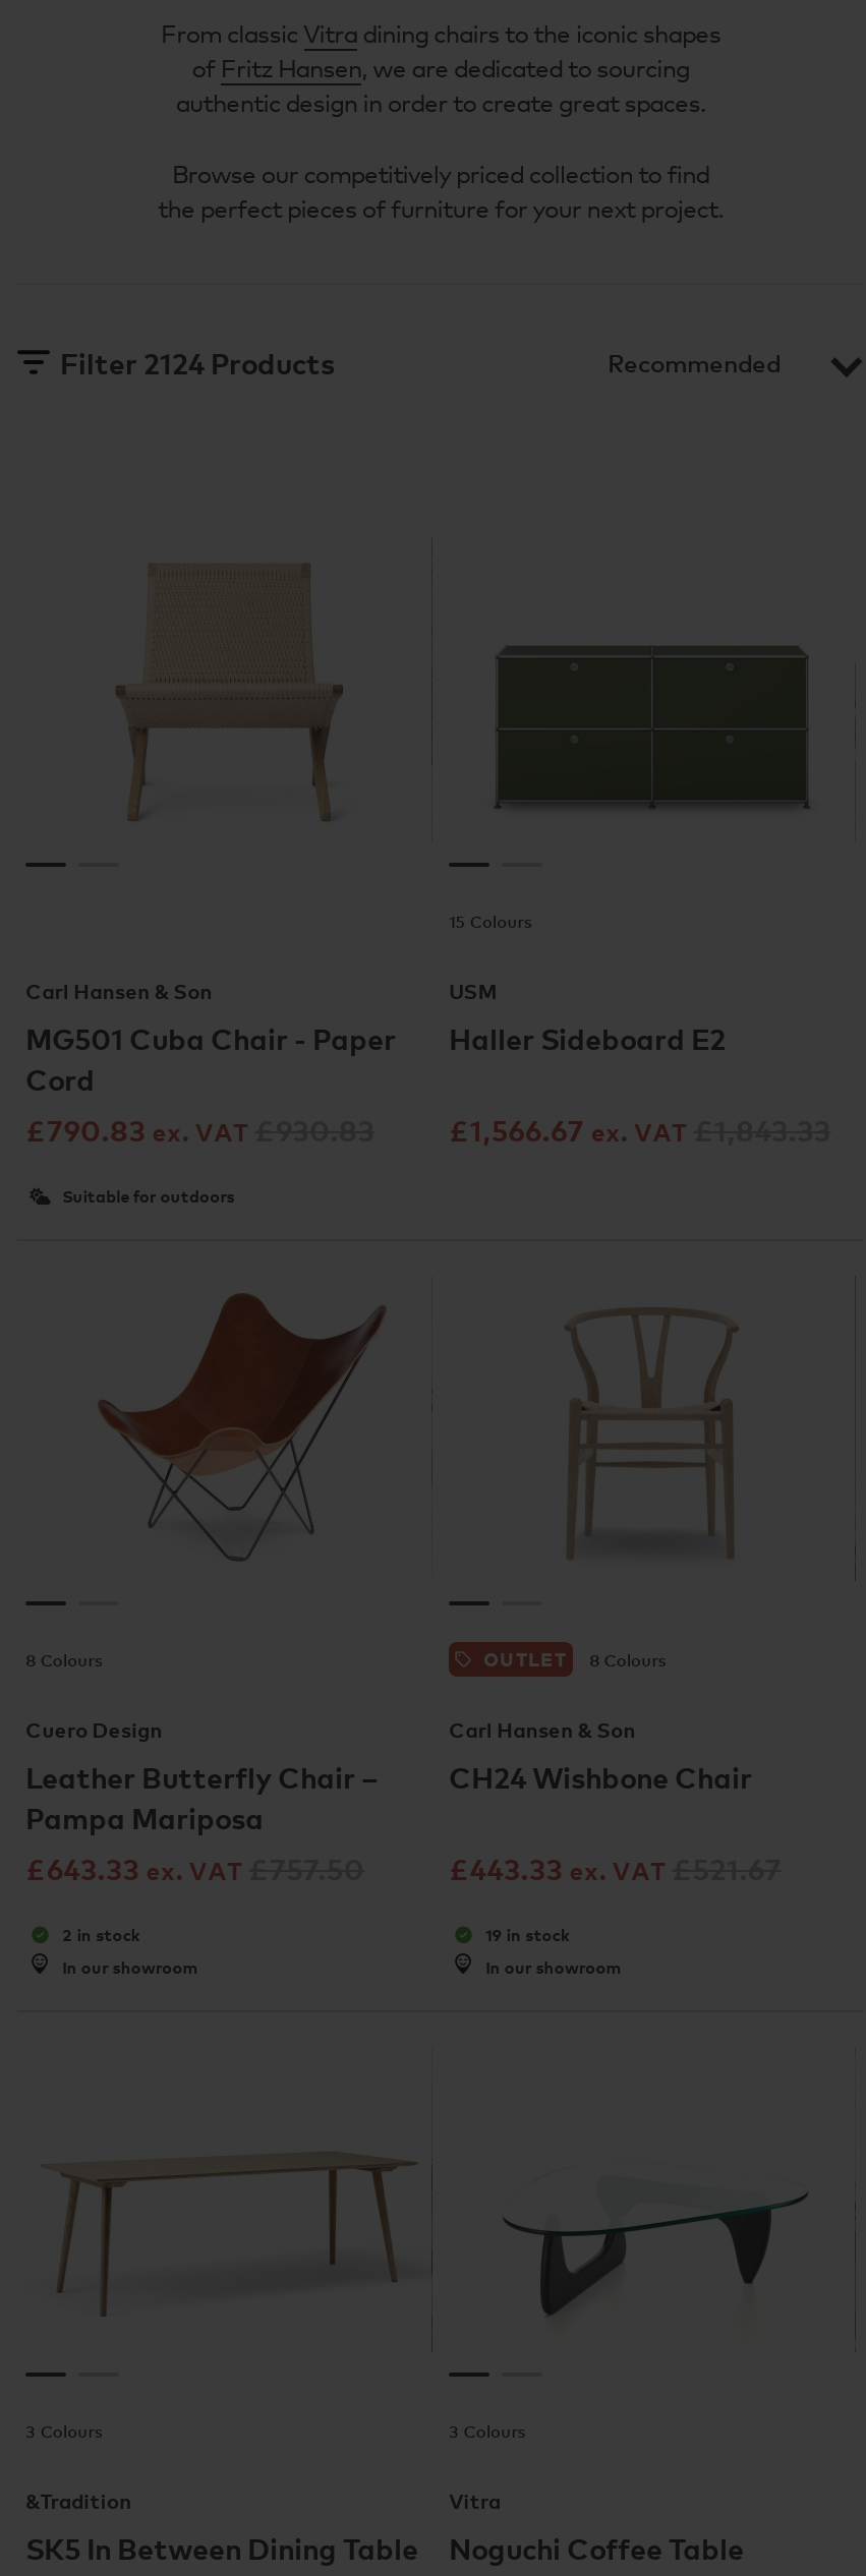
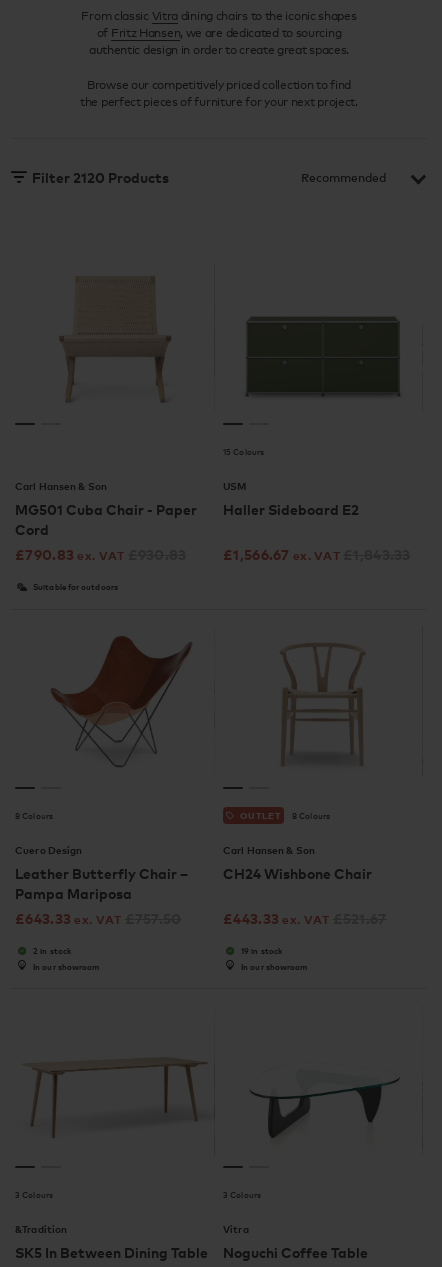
[54,346,335,380] Filter 2124 Products -> [29,169,169,186] Filter 2120 Products

